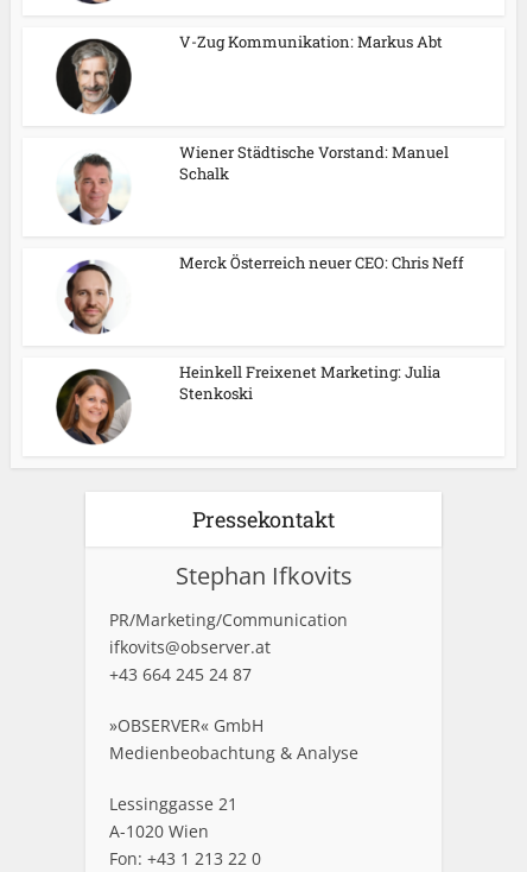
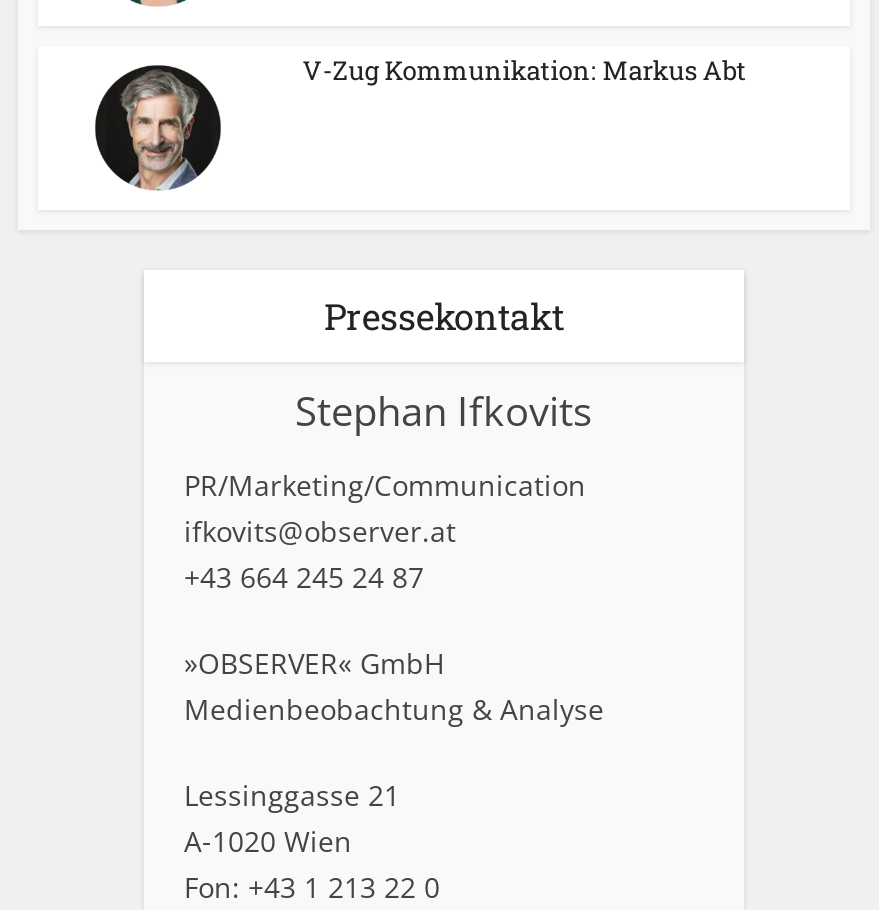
[179,141,449,184] Wiener Städtische Vorstand: Manuel | Schalk -> none
[68,153,129,226] [image] -> none
[179,251,464,273] Merck Österreich neuer CEO: Chris Neff -> none
[64,259,114,334] [image] -> none
[179,362,441,404] Heinkell Freixenet Marketing: Julia | Stenkoski -> none
[56,371,131,446] [image] -> none

